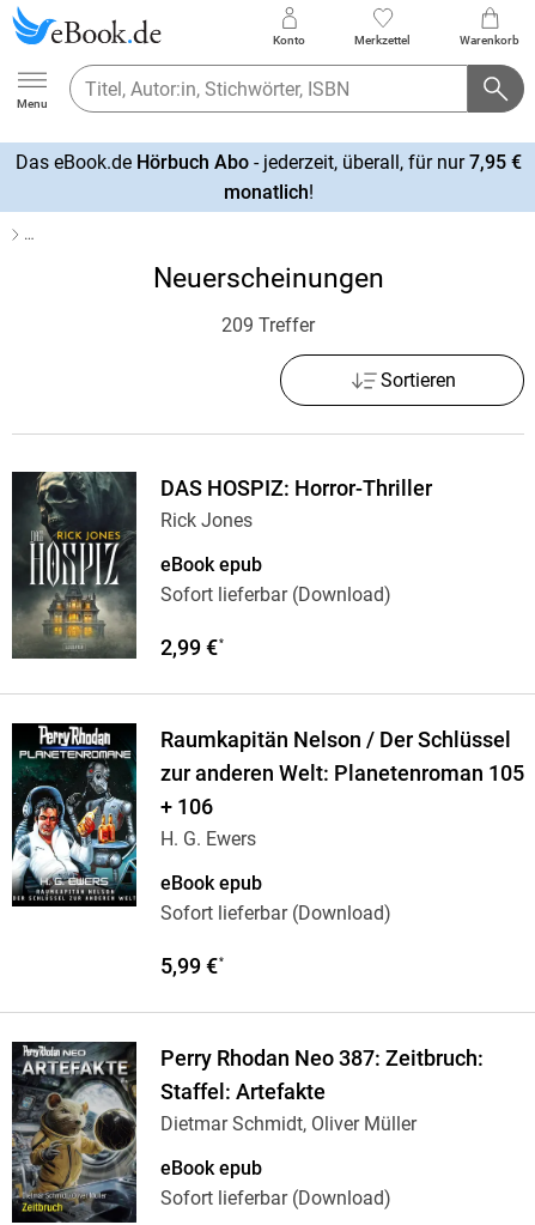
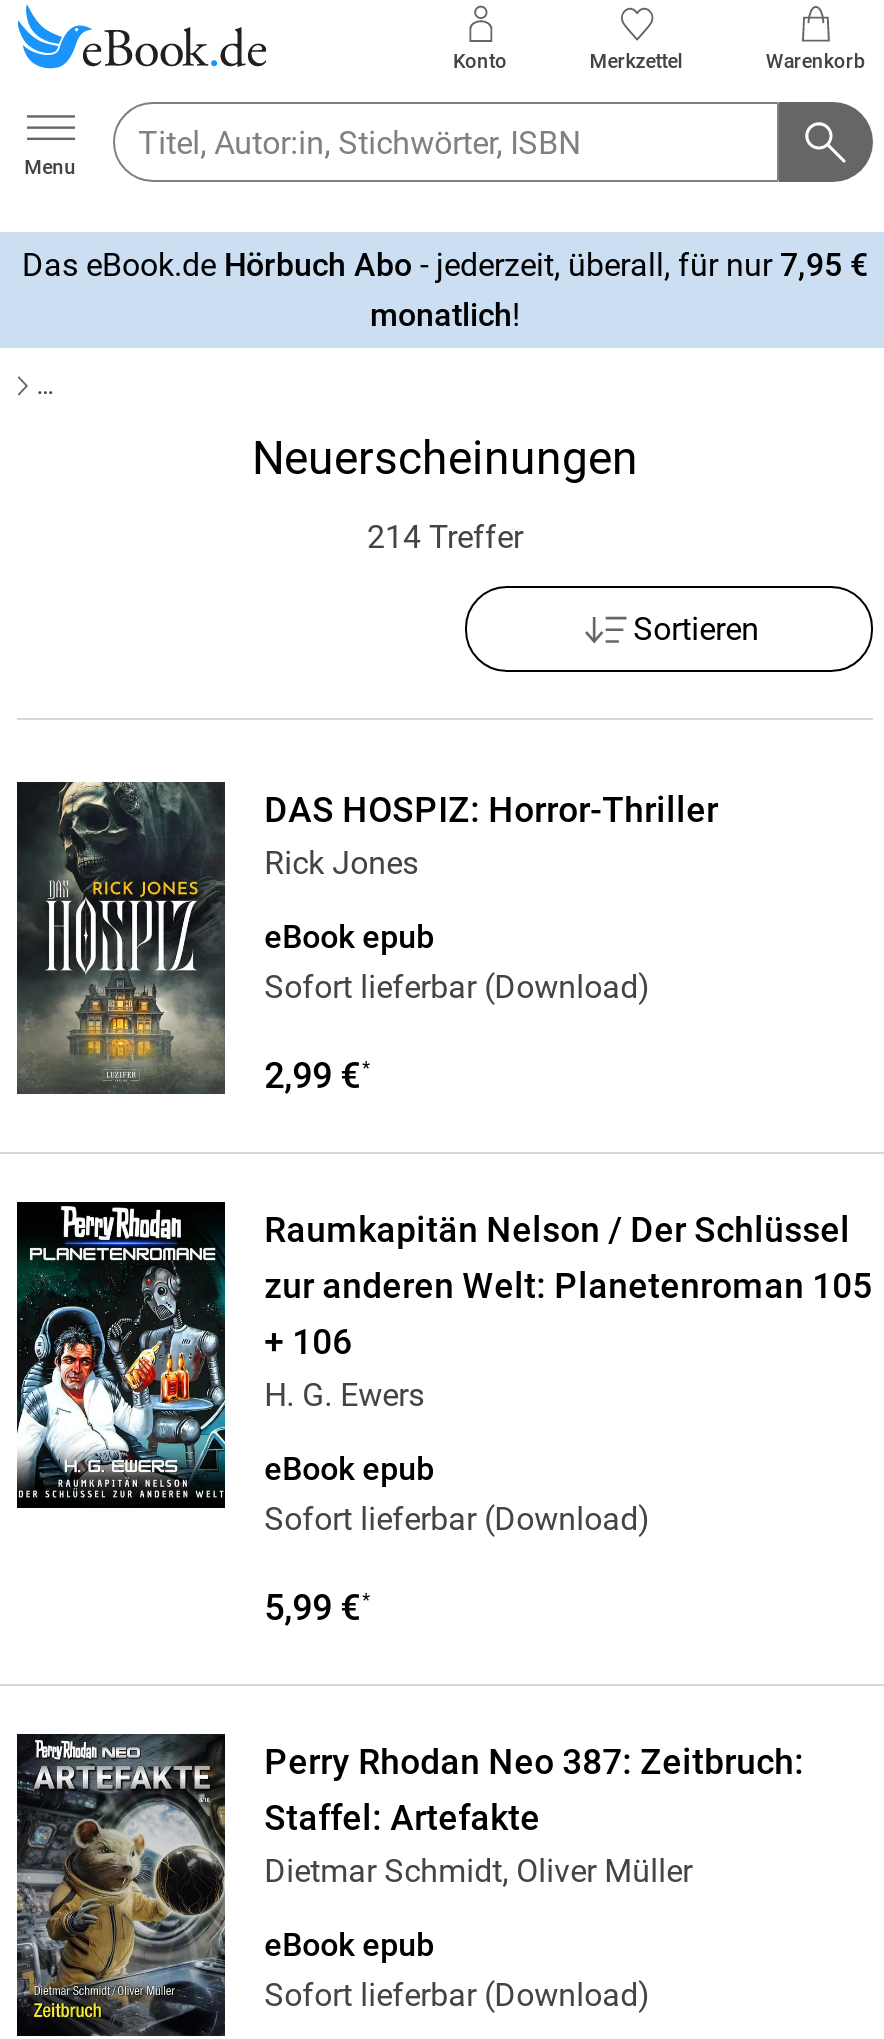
[221,314,315,336] 209 Treffer -> [367,518,523,556] 214 Treffer

